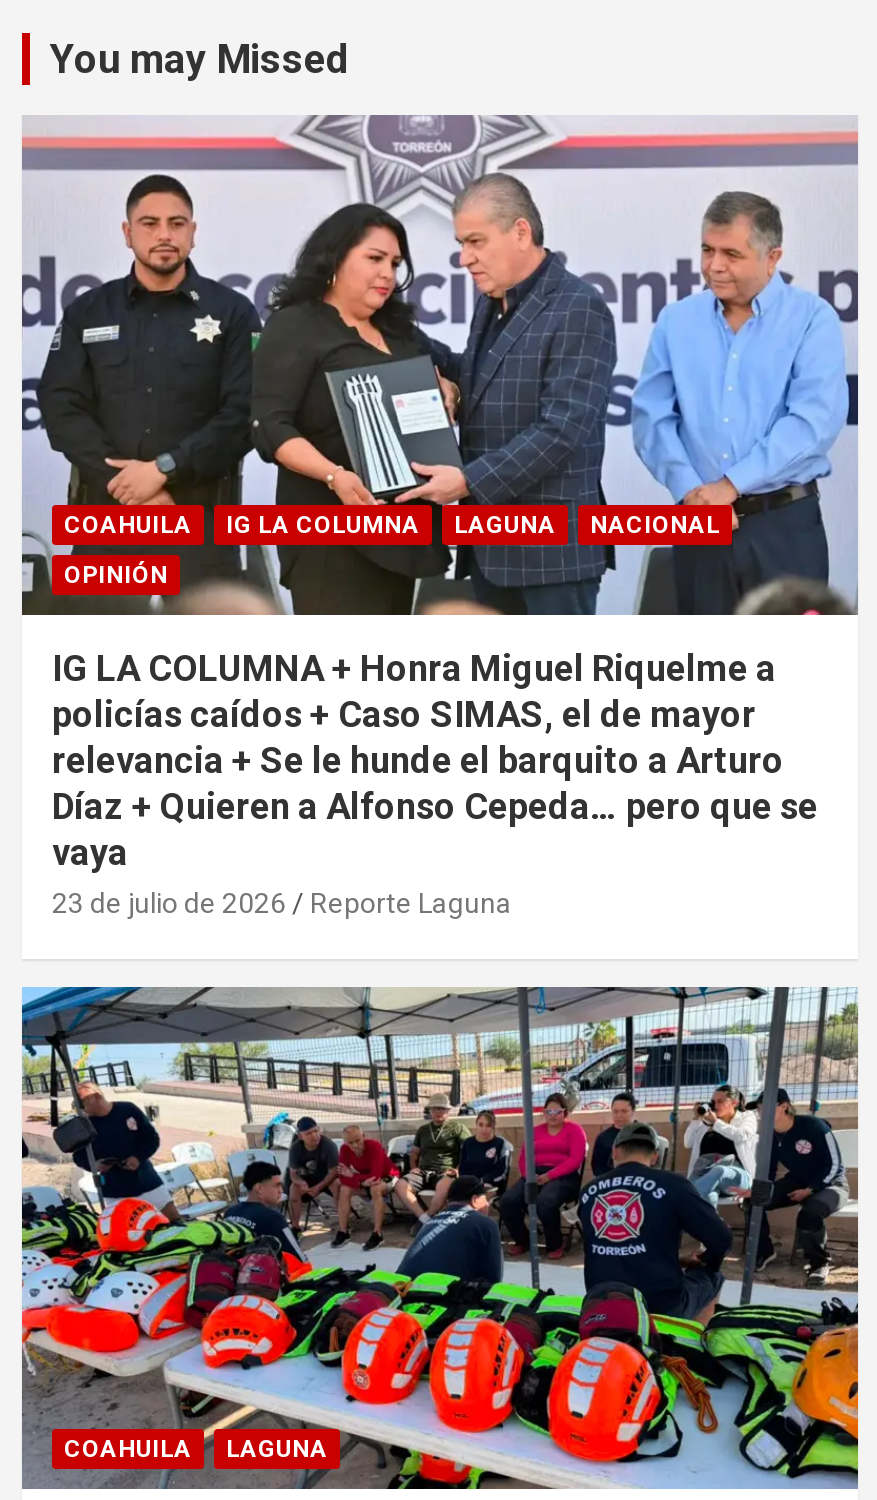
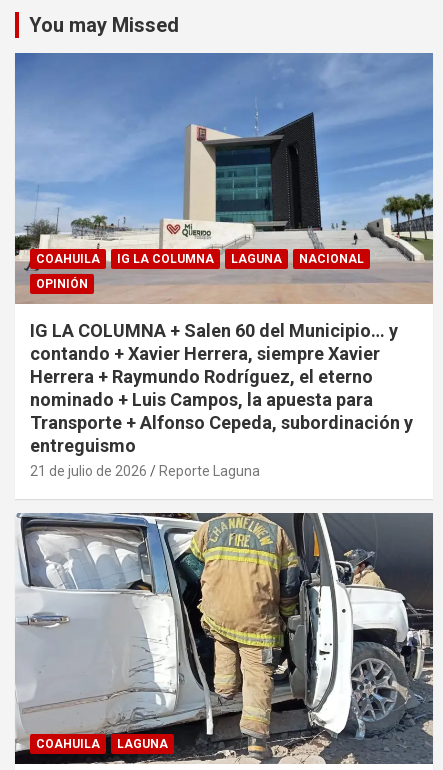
[20,113,860,919] [image] | IG LA COLUMNA + Honra Miguel Riquelme a | policías caídos + Caso SIMAS, el de mayor | relevancia + Se le hunde el barquito a Arturo | Díaz + Quieren a Alfonso Cepeda… pero que se | vaya | 23 de julio de 2026 -> [14,52,434,479] [image] | IG LA COLUMNA + Salen 60 del Municipio… y | contando + Xavier Herrera, siempre Xavier | Herrera + Raymundo Rodríguez, el eterno | nominado + Luis Campos, la apuesta para | Transporte + Alfonso Cepeda, subordinación y | entreguismo | 21 de julio de 2026
[20,987,860,1491] [image] -> [15,512,434,765] [image]

